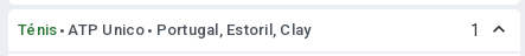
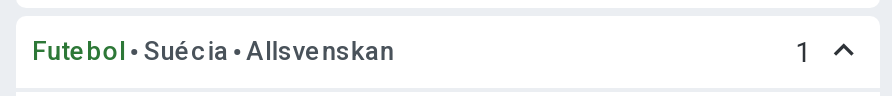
[18,21,311,38] Ténis ATP Unico Portugal, Estoril, Clay -> [32,36,394,66] Futebol Suécia Allsvenskan

